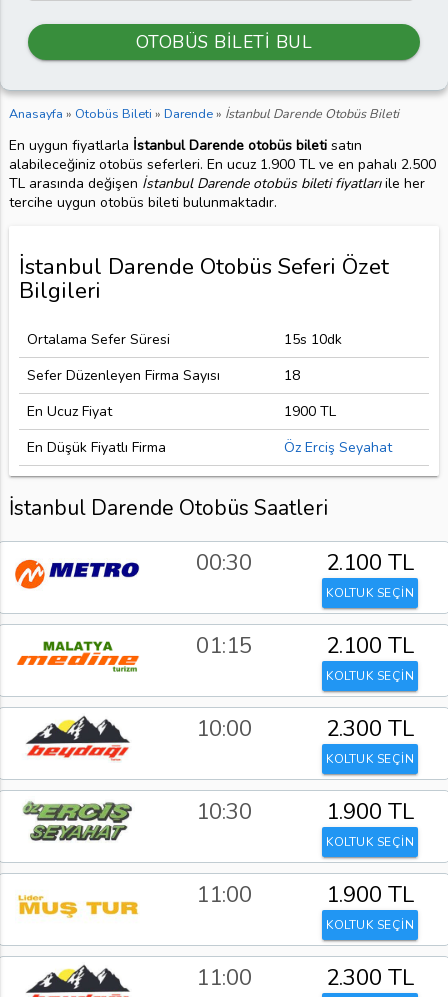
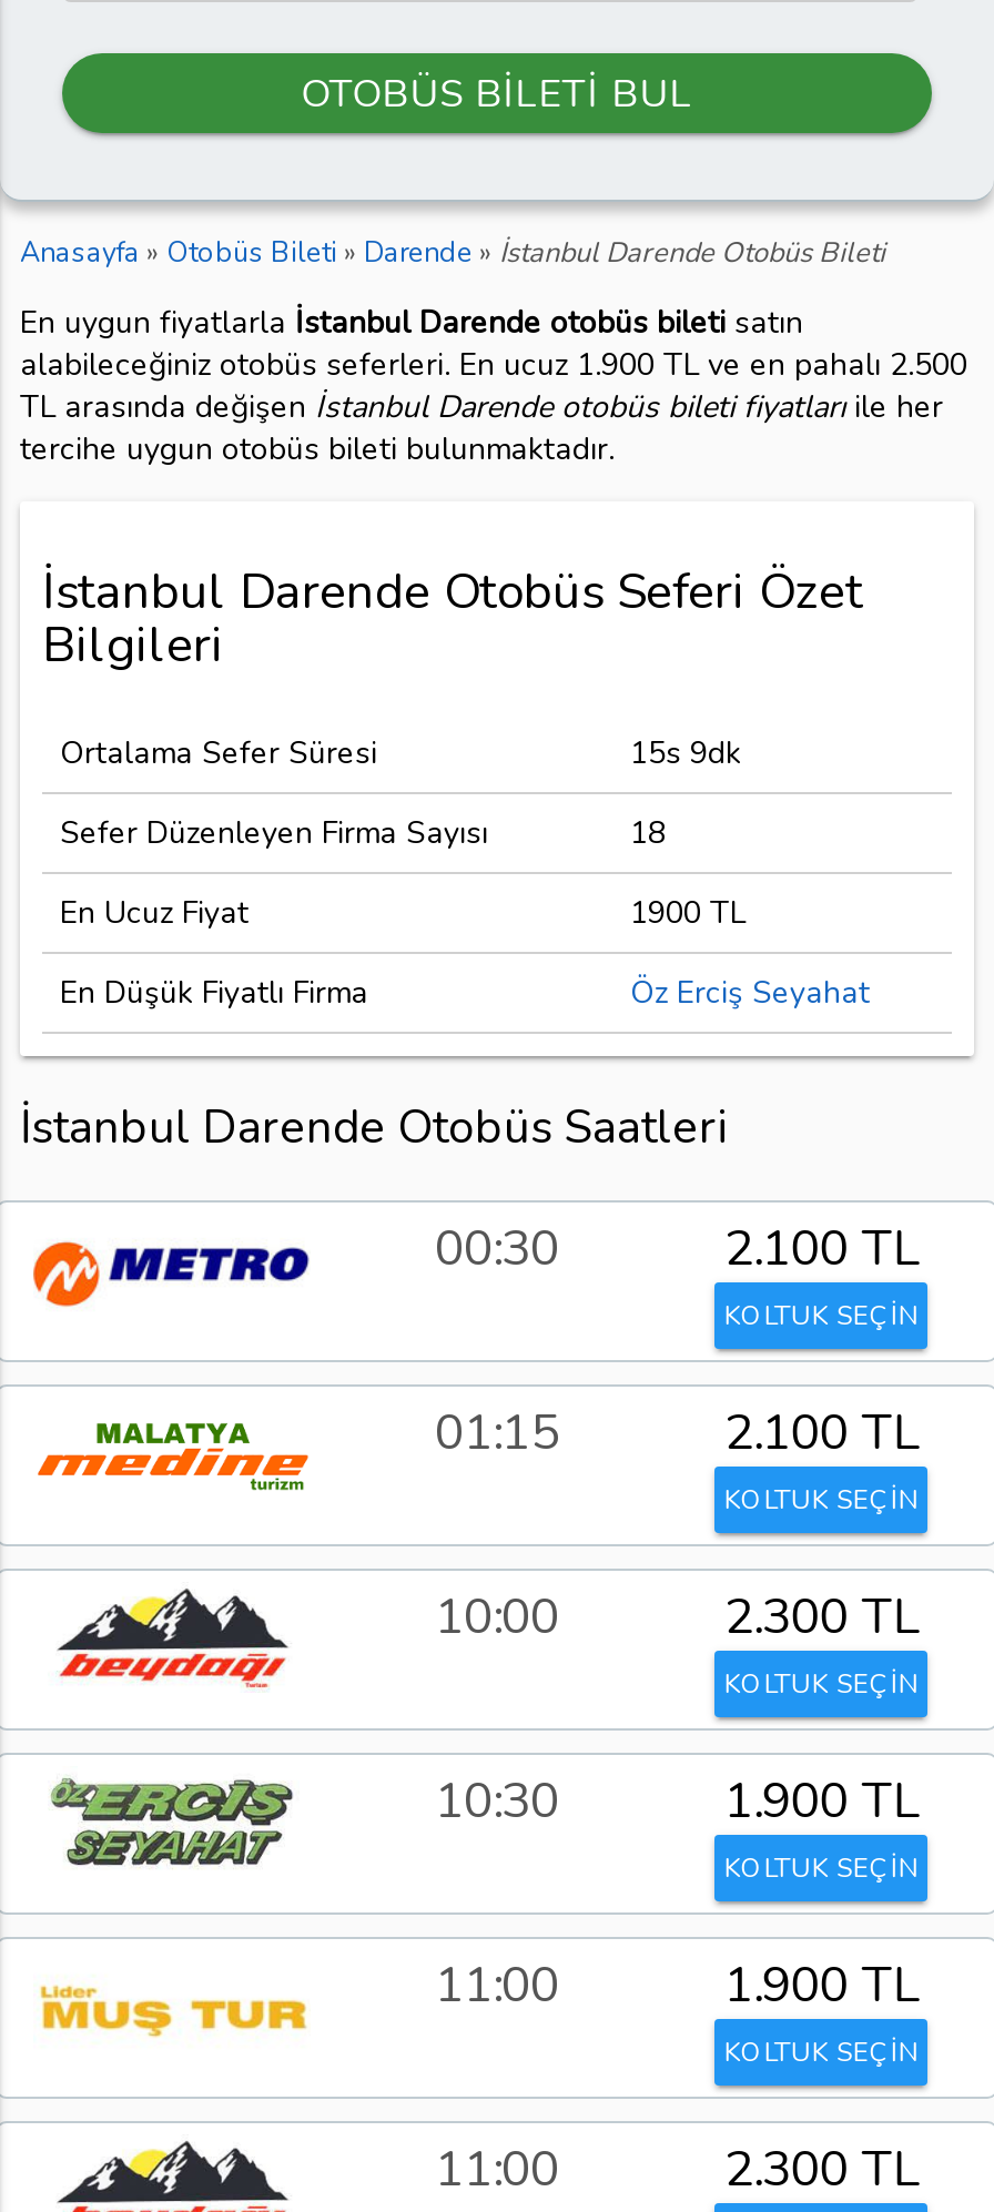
[284,330,342,349] 15s 10dk -> [630,731,741,773] 15s 9dk

